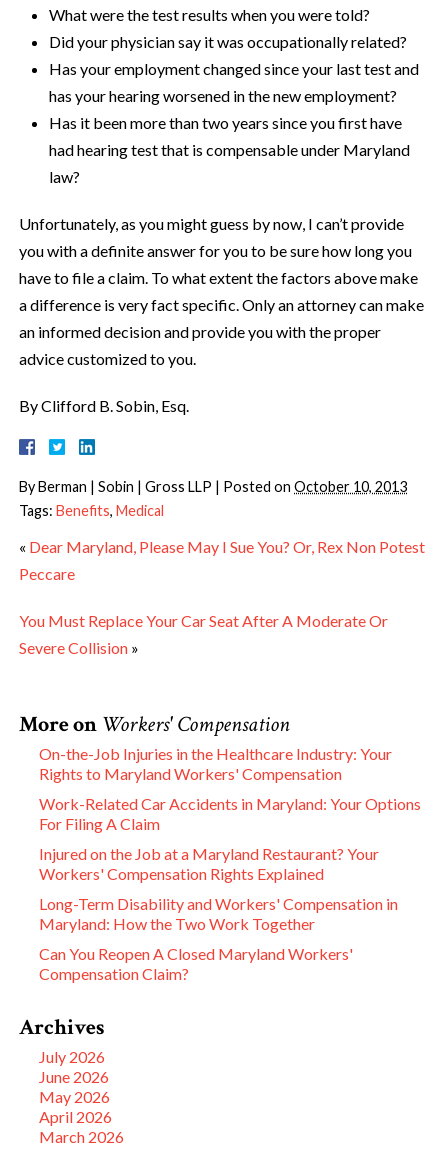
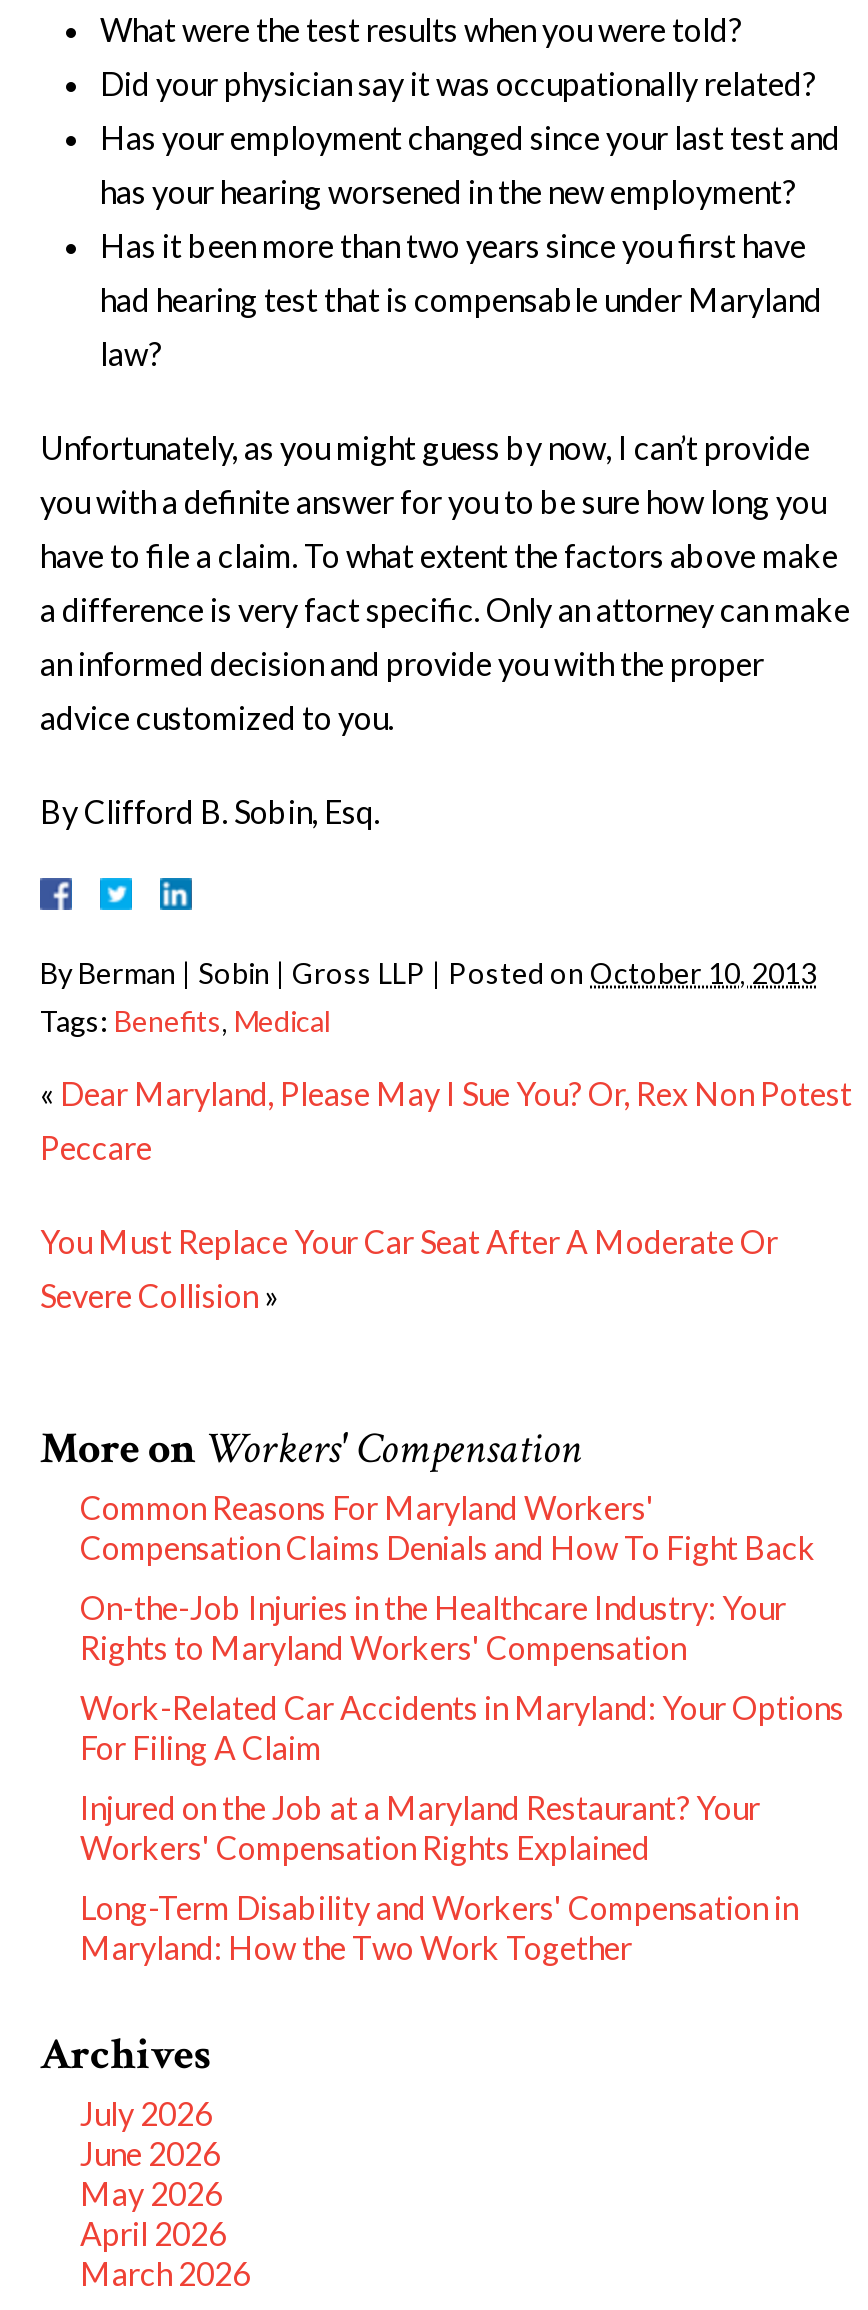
none -> [80,1488,816,1566] Common Reasons For Maryland Workers' | Compensation Claims Denials and How To Fight Back
moved [39,744,421,933] -> [80,1588,844,1966]: On-the-Job Injuries in the Healthcare Industry: Your | Rights to Maryland Workers' Compensation | Work-Related Car Accidents in Maryland: Your Options | For Filing A Claim | Injured on the Job at a Maryland Restaurant? Your | Workers' Compensation Rights Explained | Long-Term Disability and Workers' Compensation in | Maryland: How the Two Work Together
[39,944,353,983] Can You Reopen A Closed Maryland Workers' | Compensation Claim? -> none

